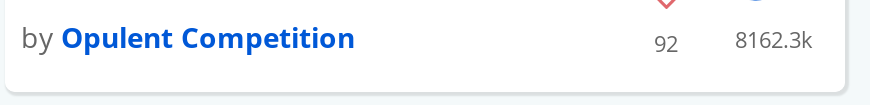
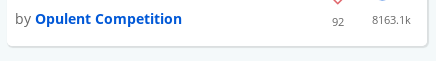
[654,24,813,58] 92 8162.3k -> [331,12,411,29] 92 8163.1k

